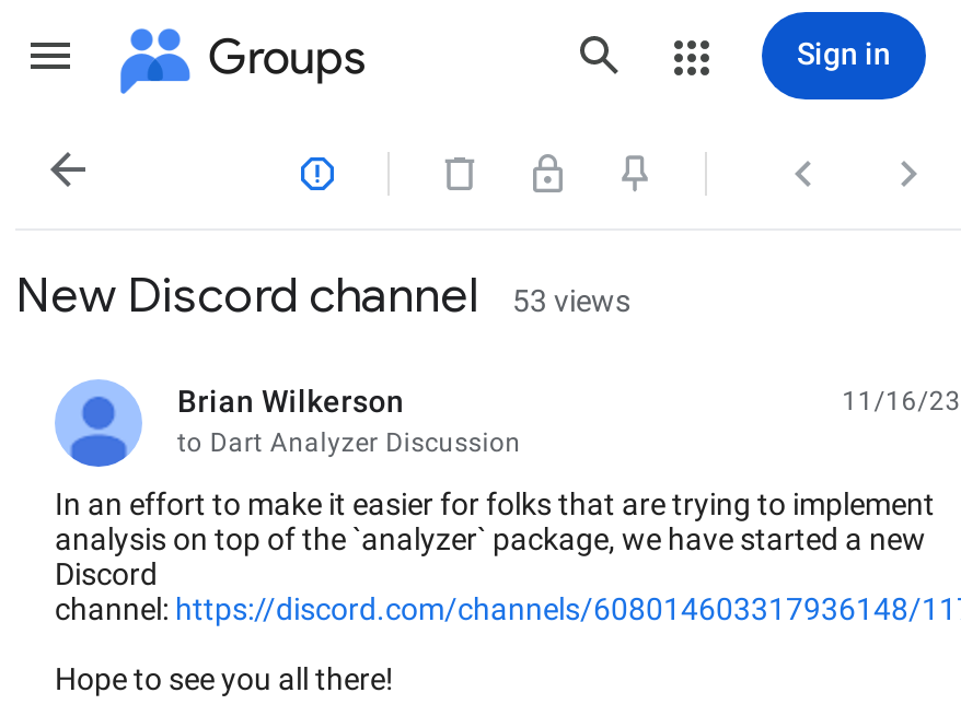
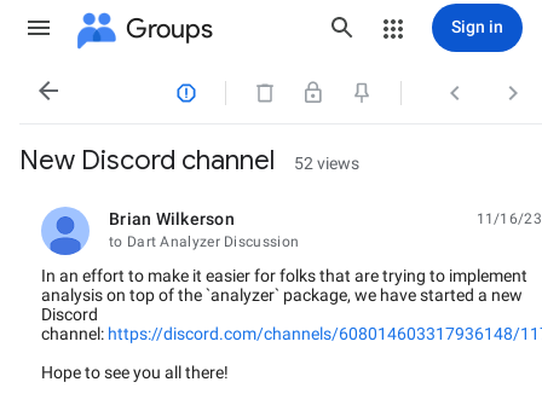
[15,266,630,325] New Discord channel 53 views -> [19,144,359,176] New Discord channel 52 views

